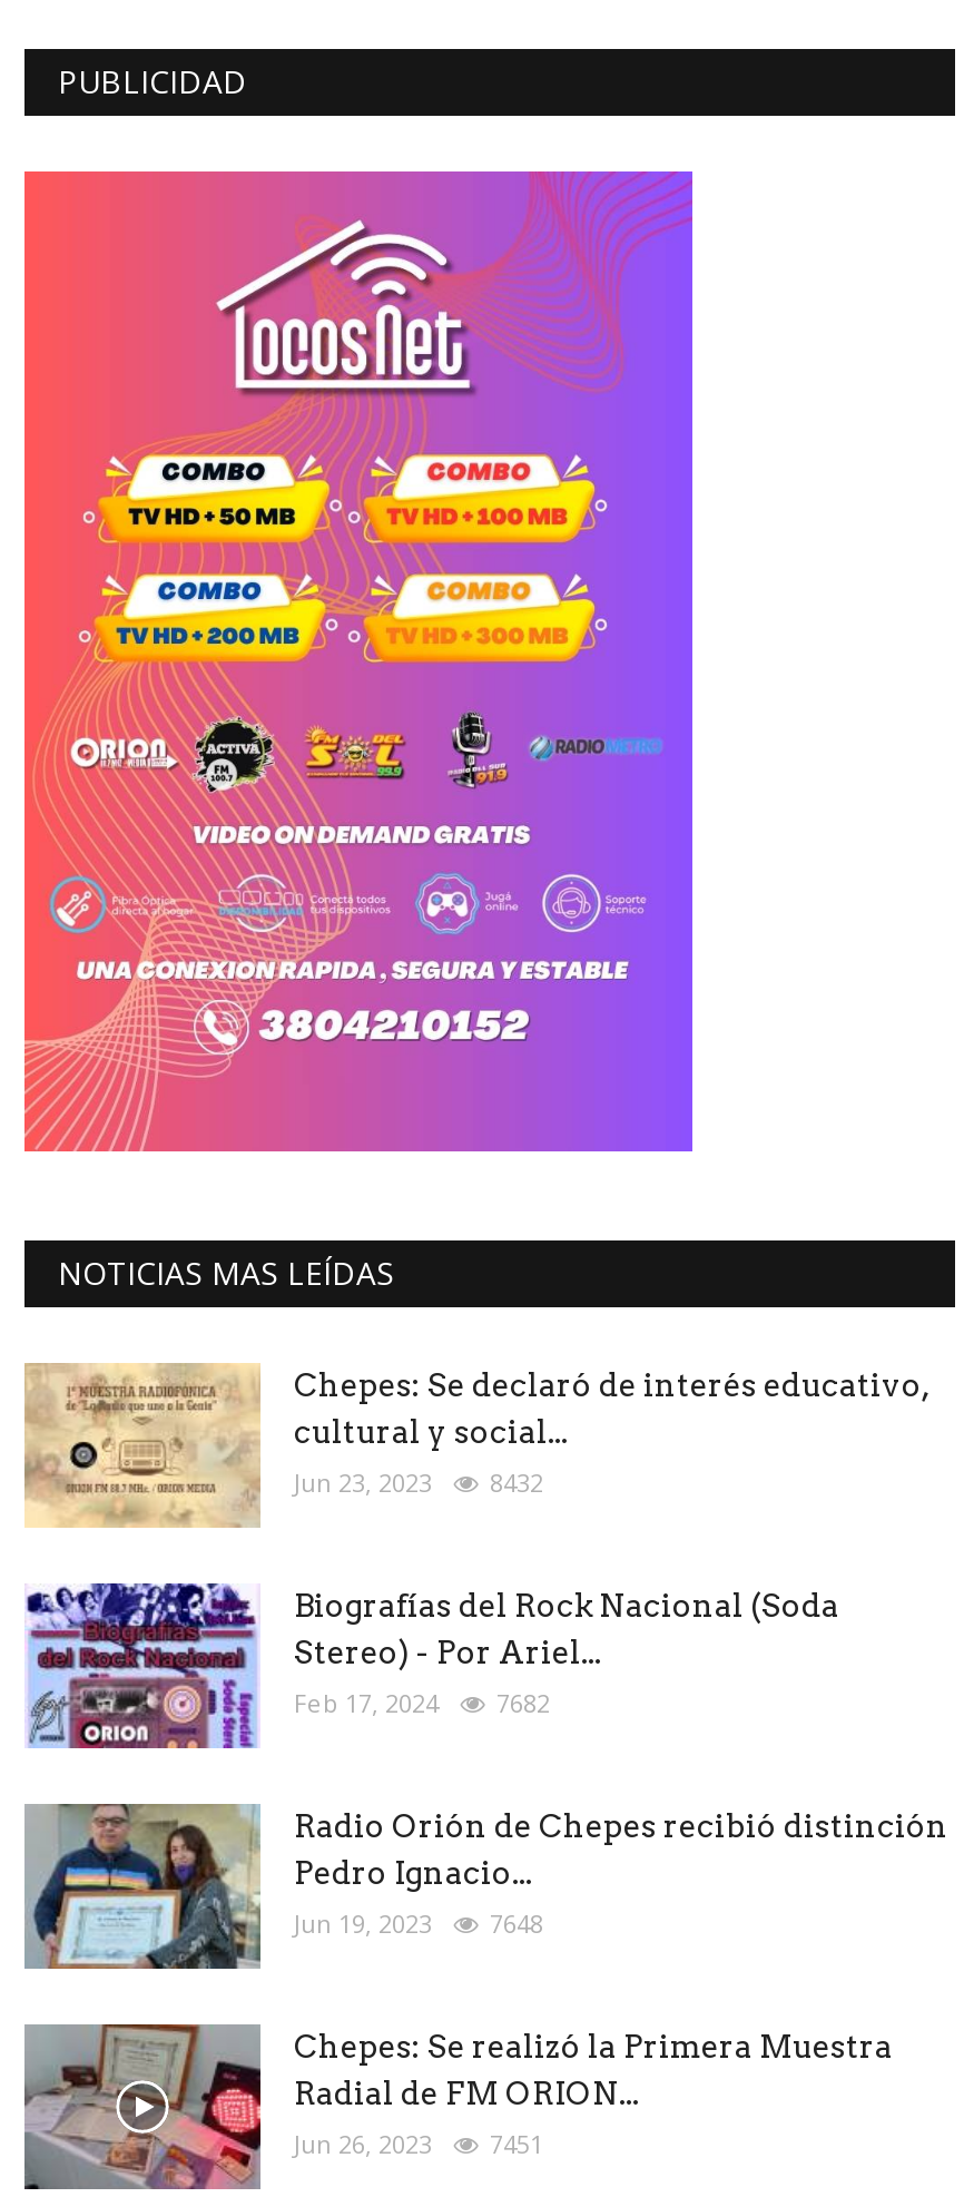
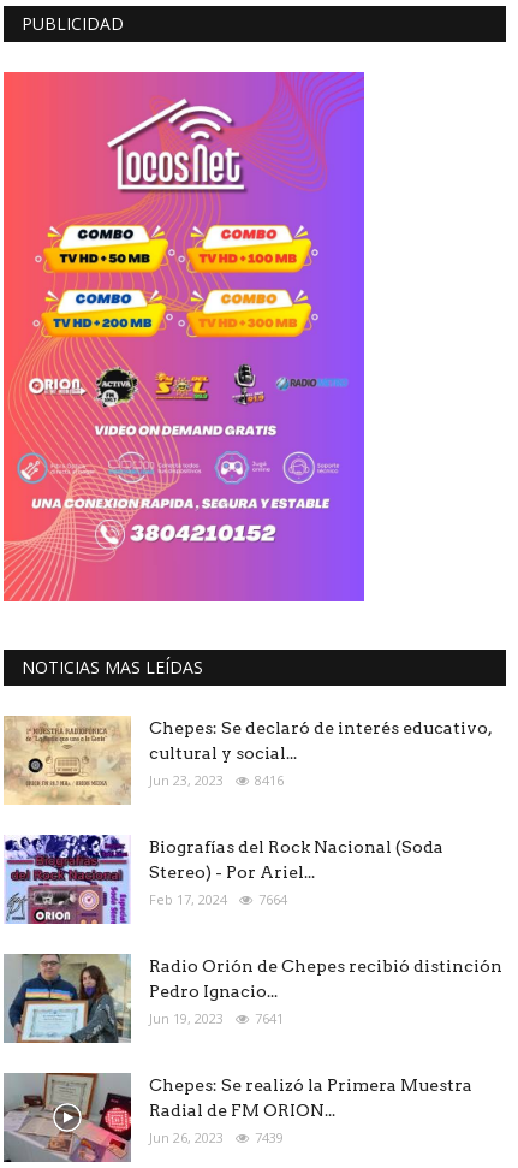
[294,1465,543,1498] Jun 23, 2023 8432 -> [149,771,284,789] Jun 23, 2023 8416
[294,1685,550,1719] Feb 17, 2024 7682 -> [149,890,287,908] Feb 17, 2024 7664
[294,1906,543,1939] Jun 19, 2023 7648 -> [149,1009,284,1027] Jun 19, 2023 7641
[294,2126,543,2160] Jun 26, 2023 7451 -> [149,1128,284,1146] Jun 26, 2023 7439

